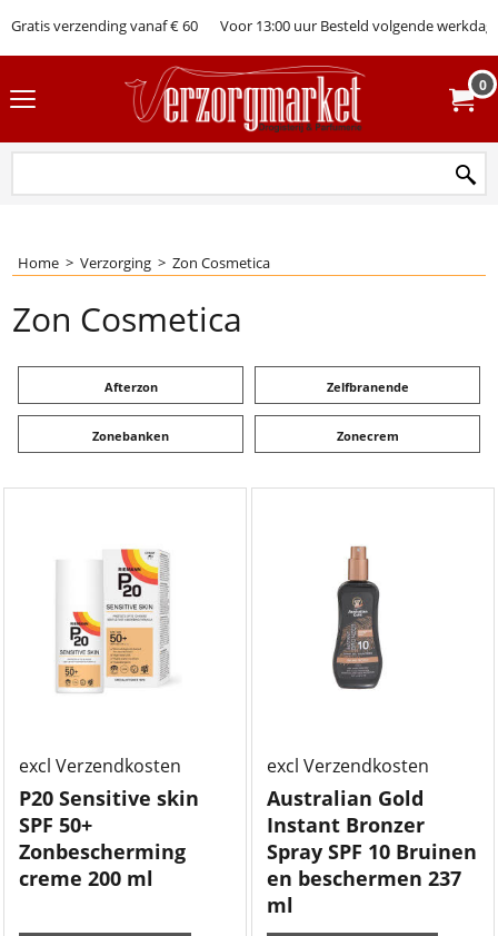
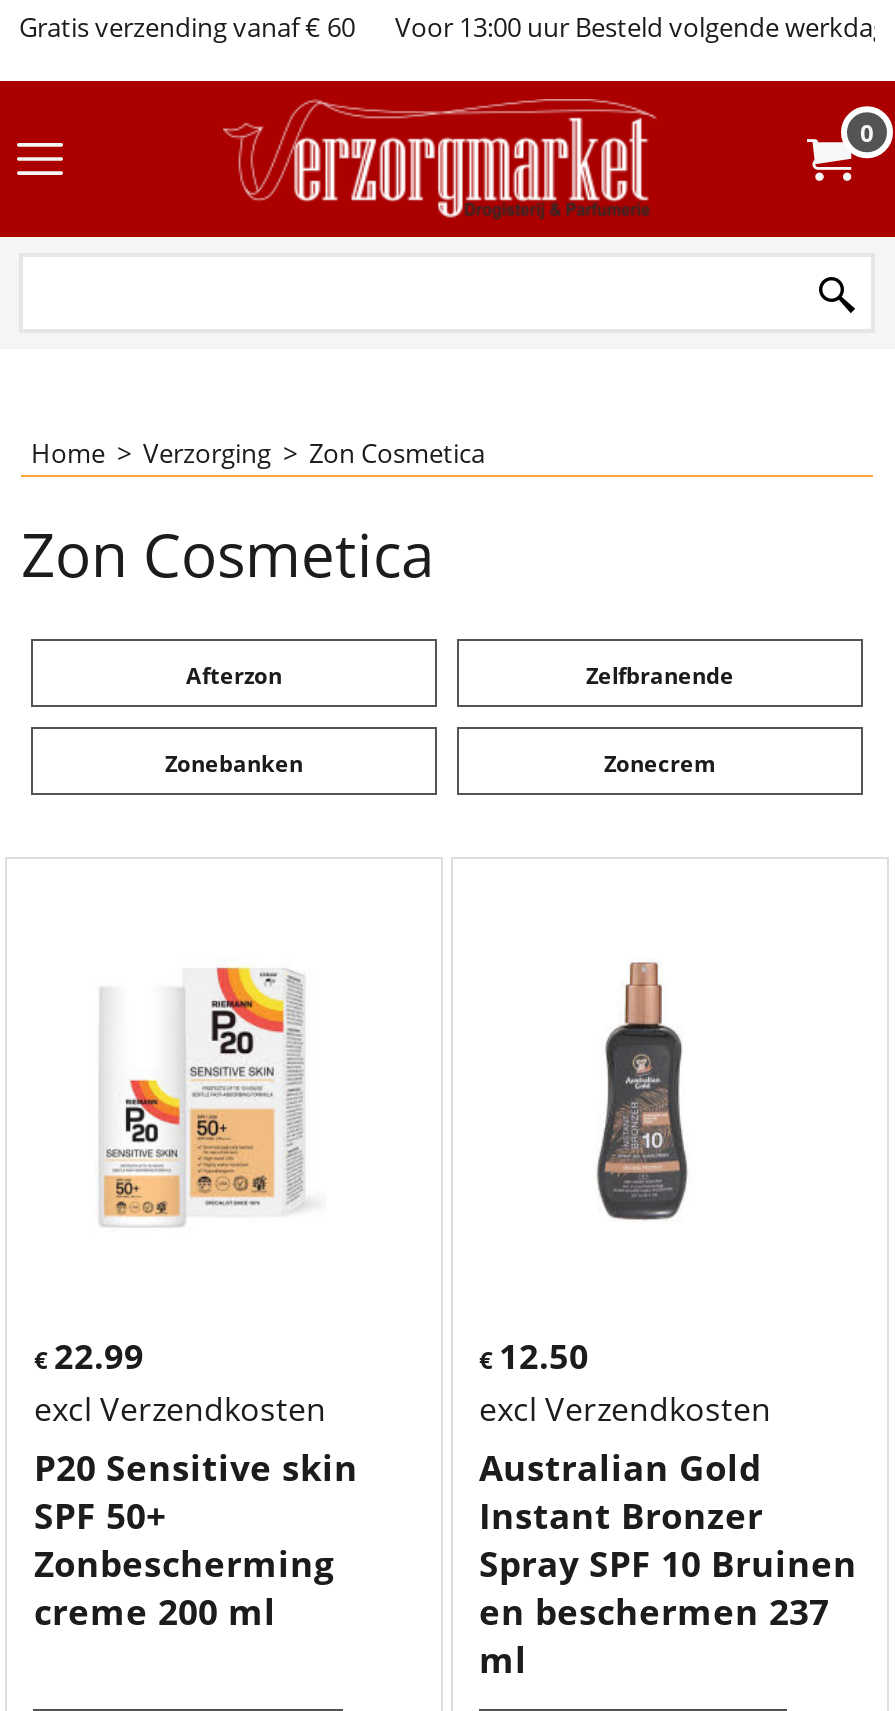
none -> [34,1333,144,1379] € 22.99
none -> [479,1333,589,1379] € 12.50

